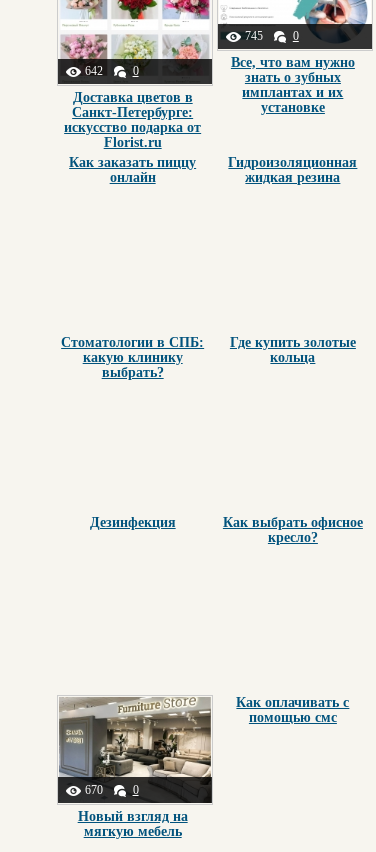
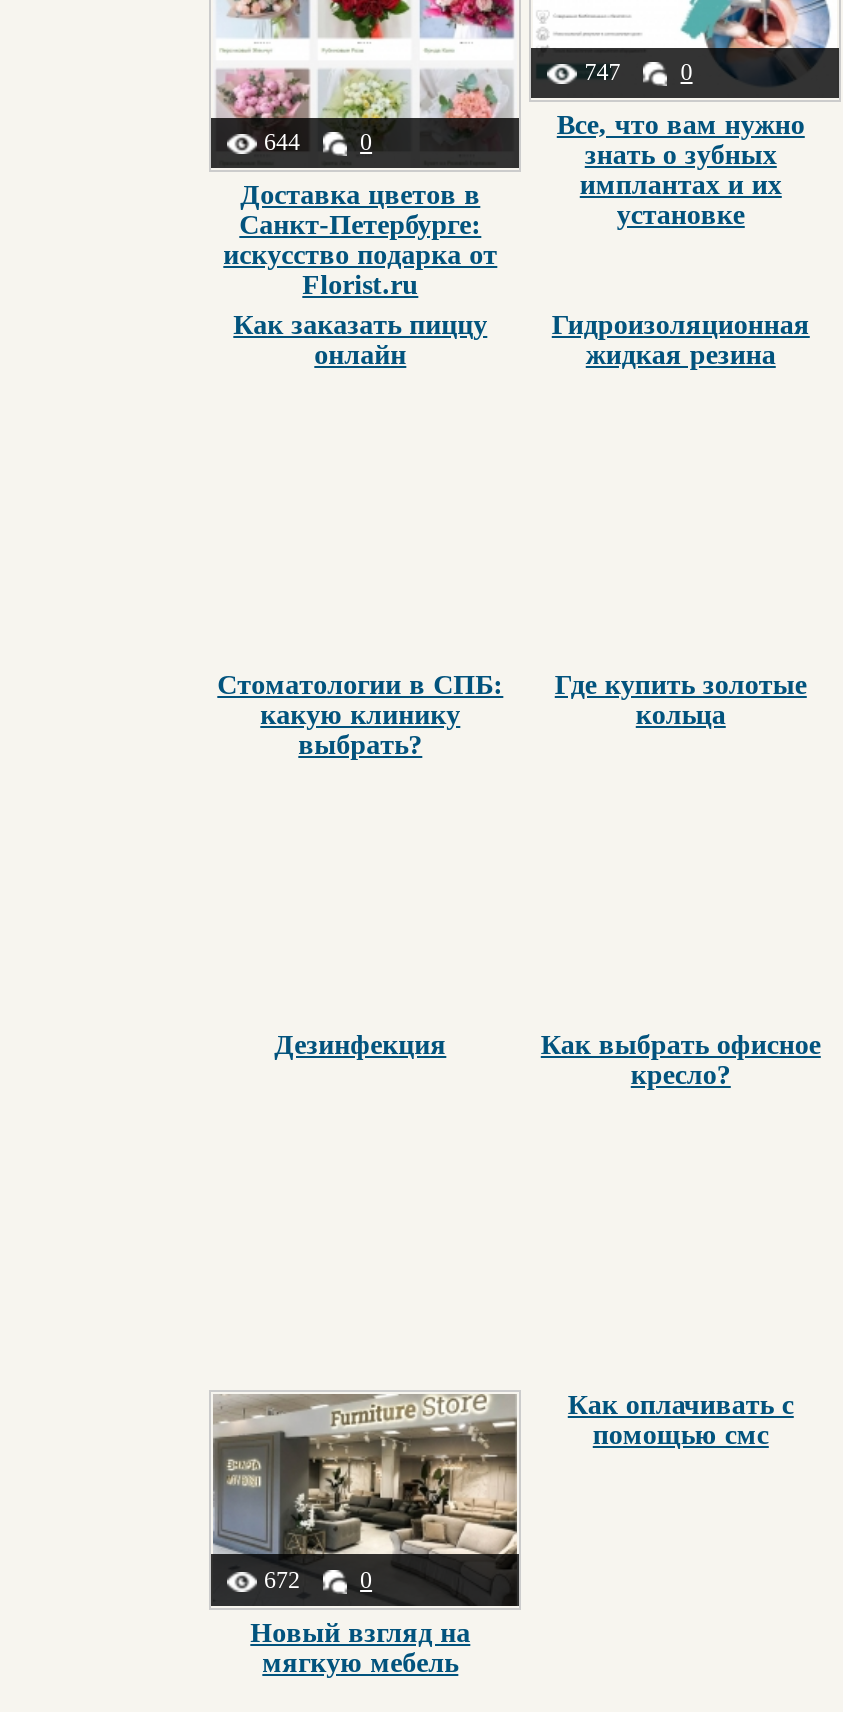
[245,29,263,43] 745 -> [585,59,621,87] 747
[84,64,102,78] 642 -> [264,129,300,157] 644
[84,783,102,797] 670 -> [264,1566,300,1594] 672

